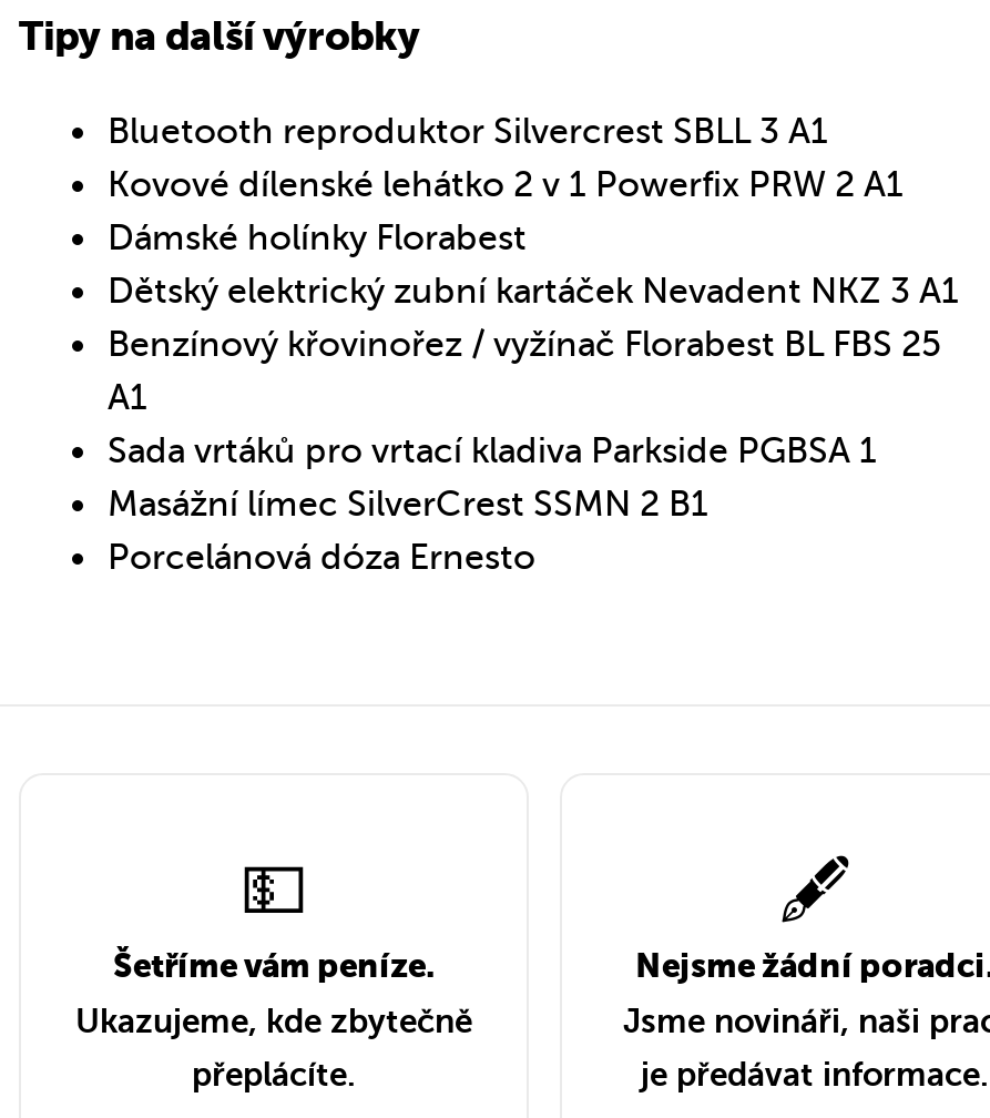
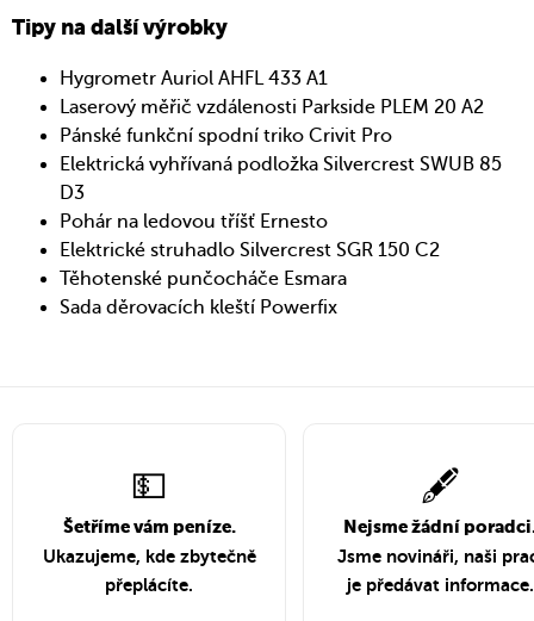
[108,111,959,577] Bluetooth reproduktor Silvercrest SBLL 3 A1 | Kovové dílenské lehátko 2 v 1 Powerfix PRW 2 A1 | Dámské holínky Florabest | Dětský elektrický zubní kartáček Nevadent NKZ 3 A1 | Benzínový křovinořez / vyžínač Florabest BL FBS 25 | A1 | Sada vrtáků pro vrtací kladiva Parkside PGBSA 1 | Masážní límec SilverCrest SSMN 2 B1 | Porcelánová dóza Ernesto -> [60,67,502,318] Hygrometr Auriol AHFL 433 A1 | Laserový měřič vzdálenosti Parkside PLEM 20 A2 | Pánské funkční spodní triko Crivit Pro | Elektrická vyhřívaná podložka Silvercrest SWUB 85 | D3 | Pohár na ledovou tříšť Ernesto | Elektrické struhadlo Silvercrest SGR 150 C2 | Těhotenské punčocháče Esmara | Sada děrovacích kleští Powerfix

